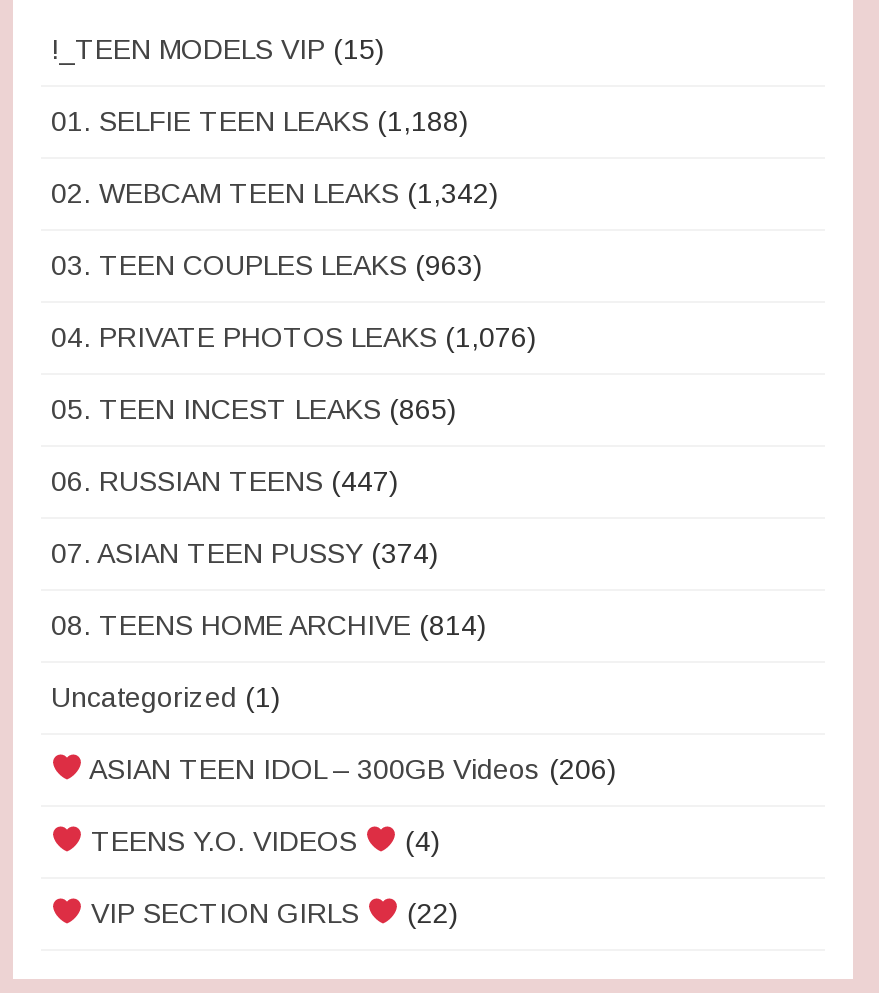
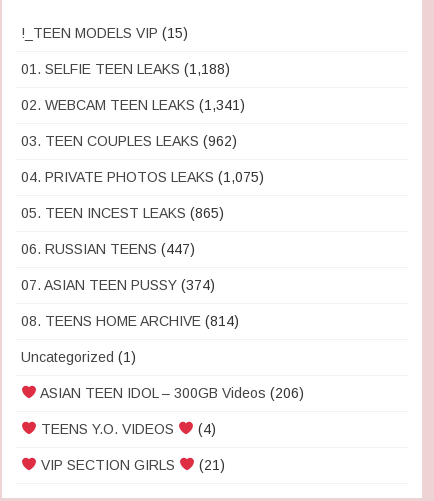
[51,177,499,209] 02. WEBCAM TEEN LEAKS (1,342) -> [21,97,245,113] 02. WEBCAM TEEN LEAKS (1,341)
[51,249,483,281] 03. TEEN COUPLES LEAKS (963) -> [21,133,237,149] 03. TEEN COUPLES LEAKS (962)
[51,321,537,353] 04. PRIVATE PHOTOS LEAKS (1,076) -> [21,169,264,185] 04. PRIVATE PHOTOS LEAKS (1,075)
[83,897,459,929] VIP SECTION GIRLS (22) -> [37,457,225,473] VIP SECTION GIRLS (21)

